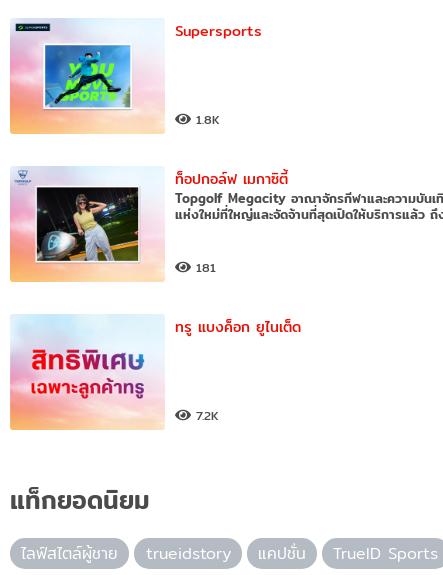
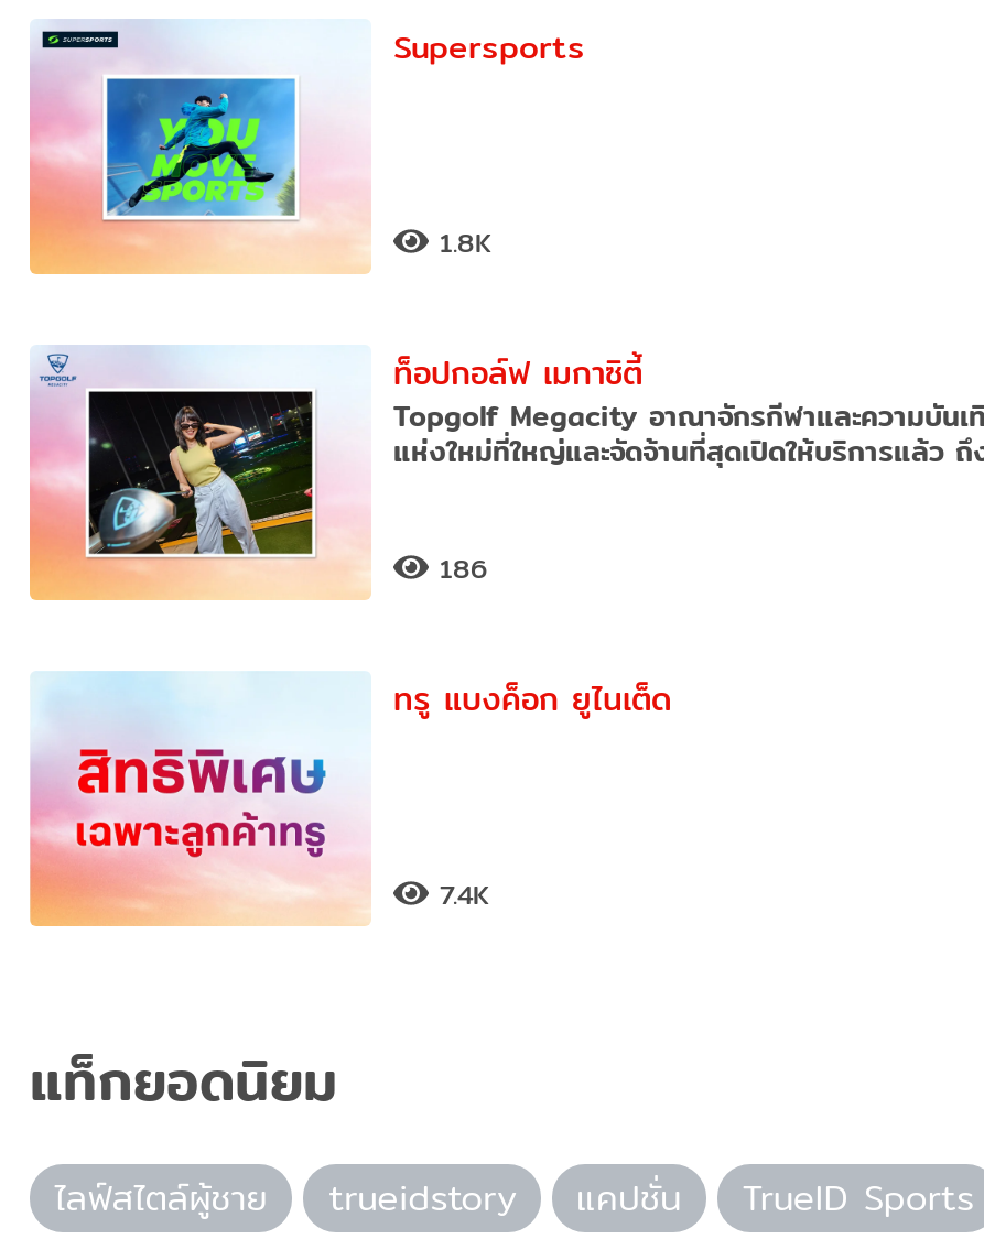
[196,258,216,277] 181 -> [440,548,488,590] 186
[196,406,219,425] 7.2K -> [440,874,490,916] 7.4K

